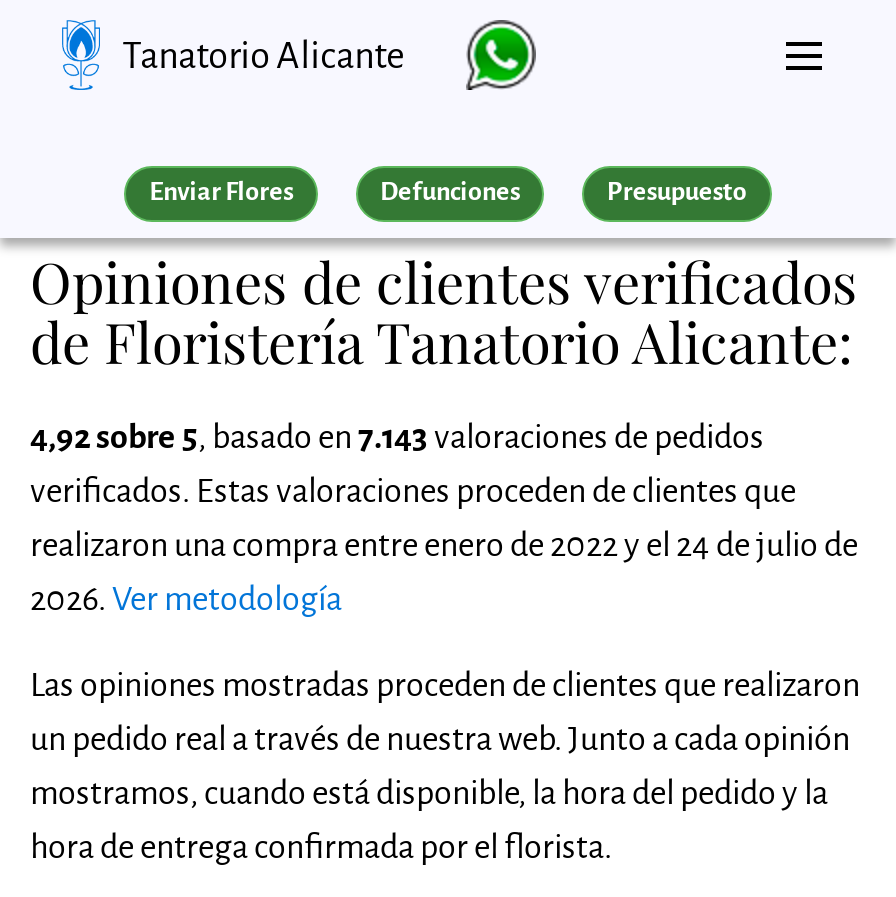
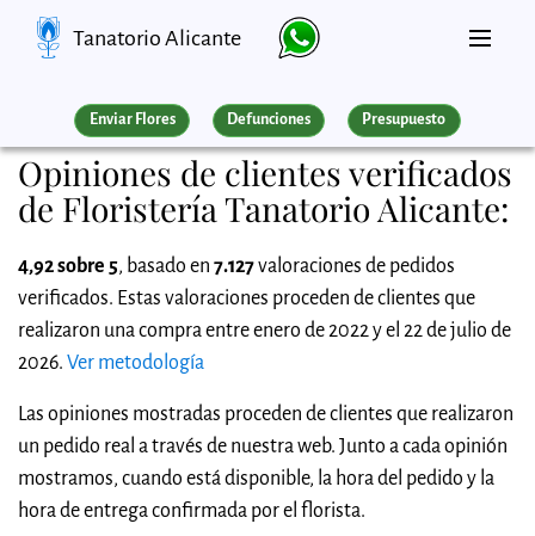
[30,420,764,456] 4,92 sobre 5, basado en 7.143 valoraciones de pedidos -> [18,255,455,277] 4,92 sobre 5, basado en 7.127 valoraciones de pedidos
[30,528,858,564] realizaron una compra entre enero de 2022 y el 24 de julio de -> [18,320,511,341] realizaron una compra entre enero de 2022 y el 22 de julio de

